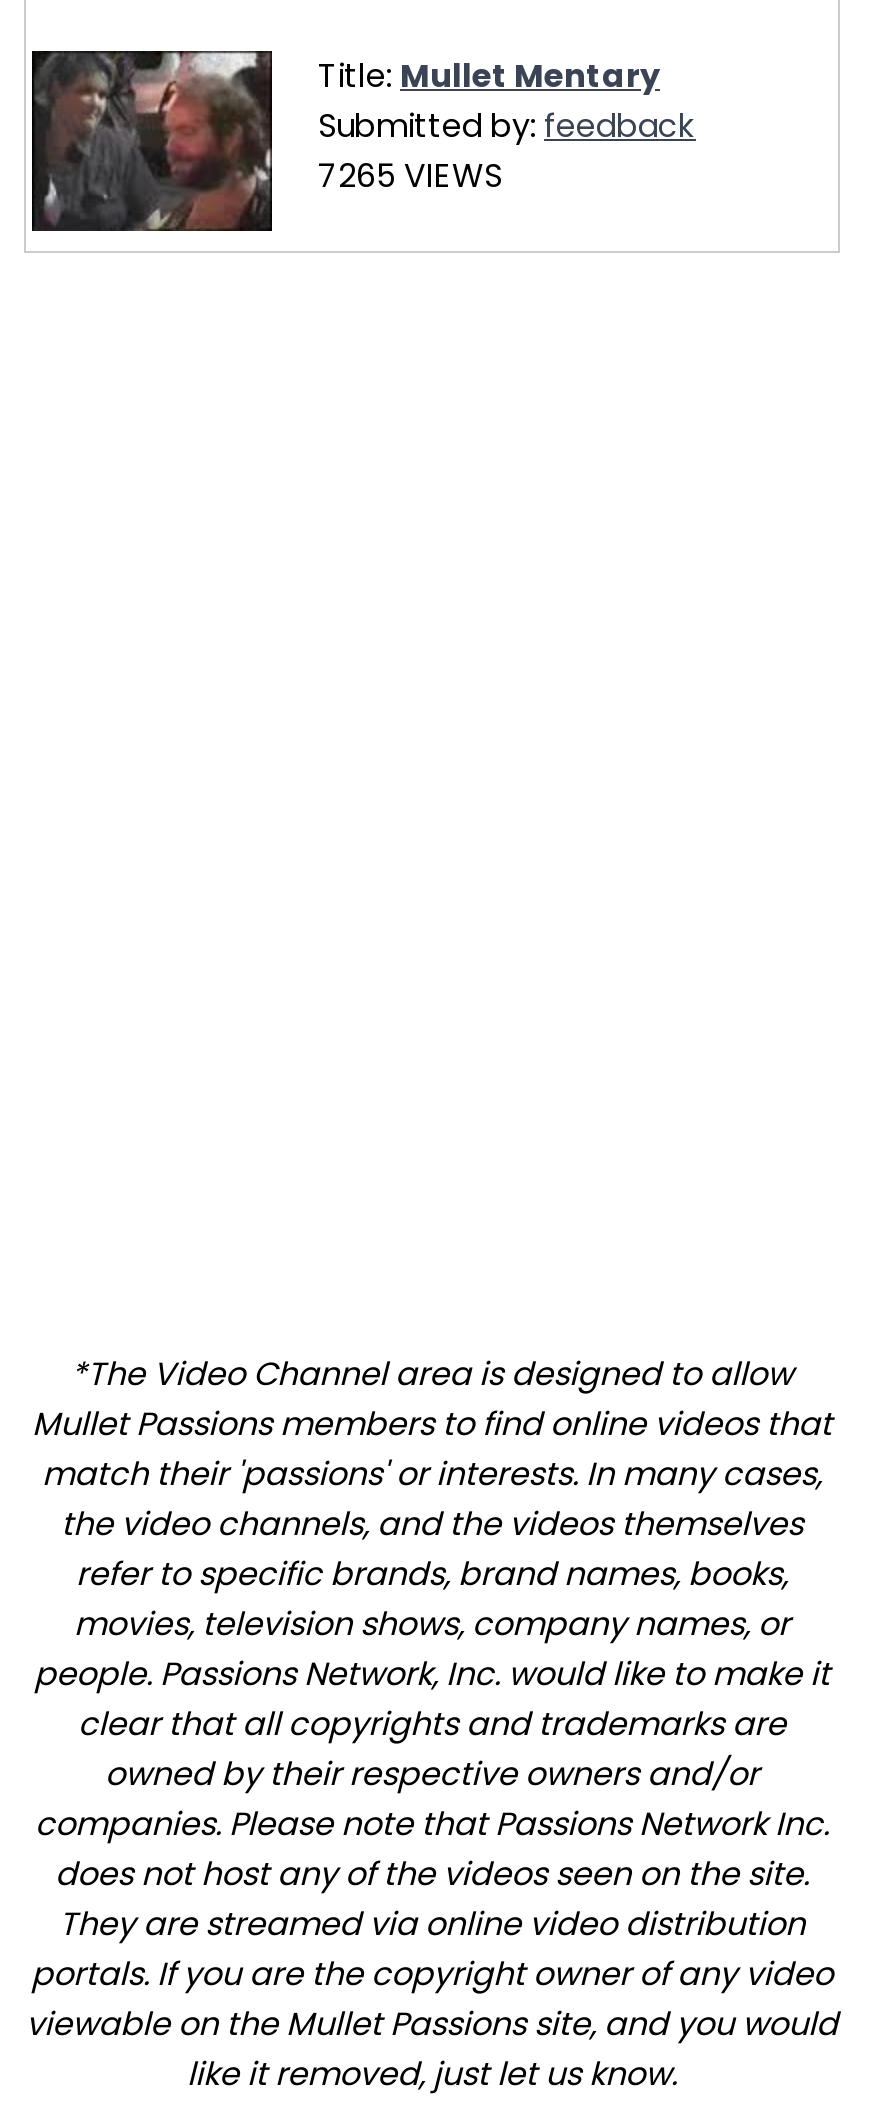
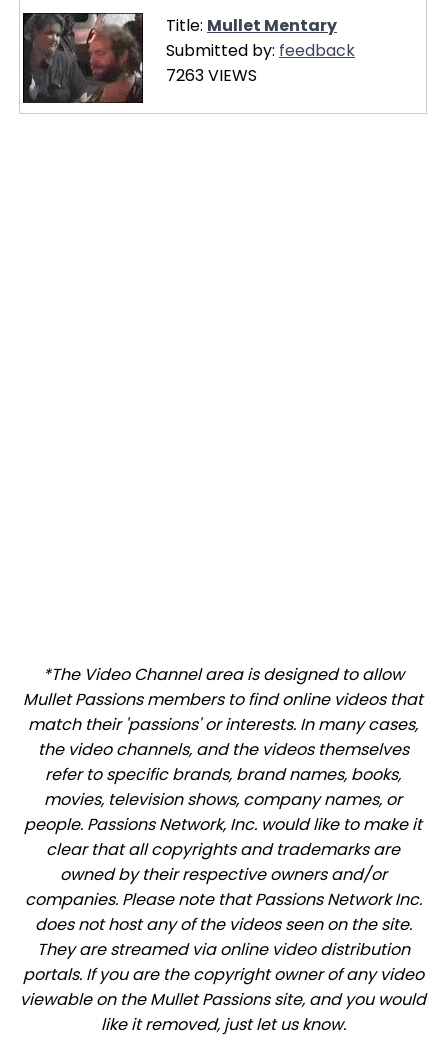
[318,152,502,198] 7265 VIEWS -> [166,64,257,87] 7263 VIEWS

